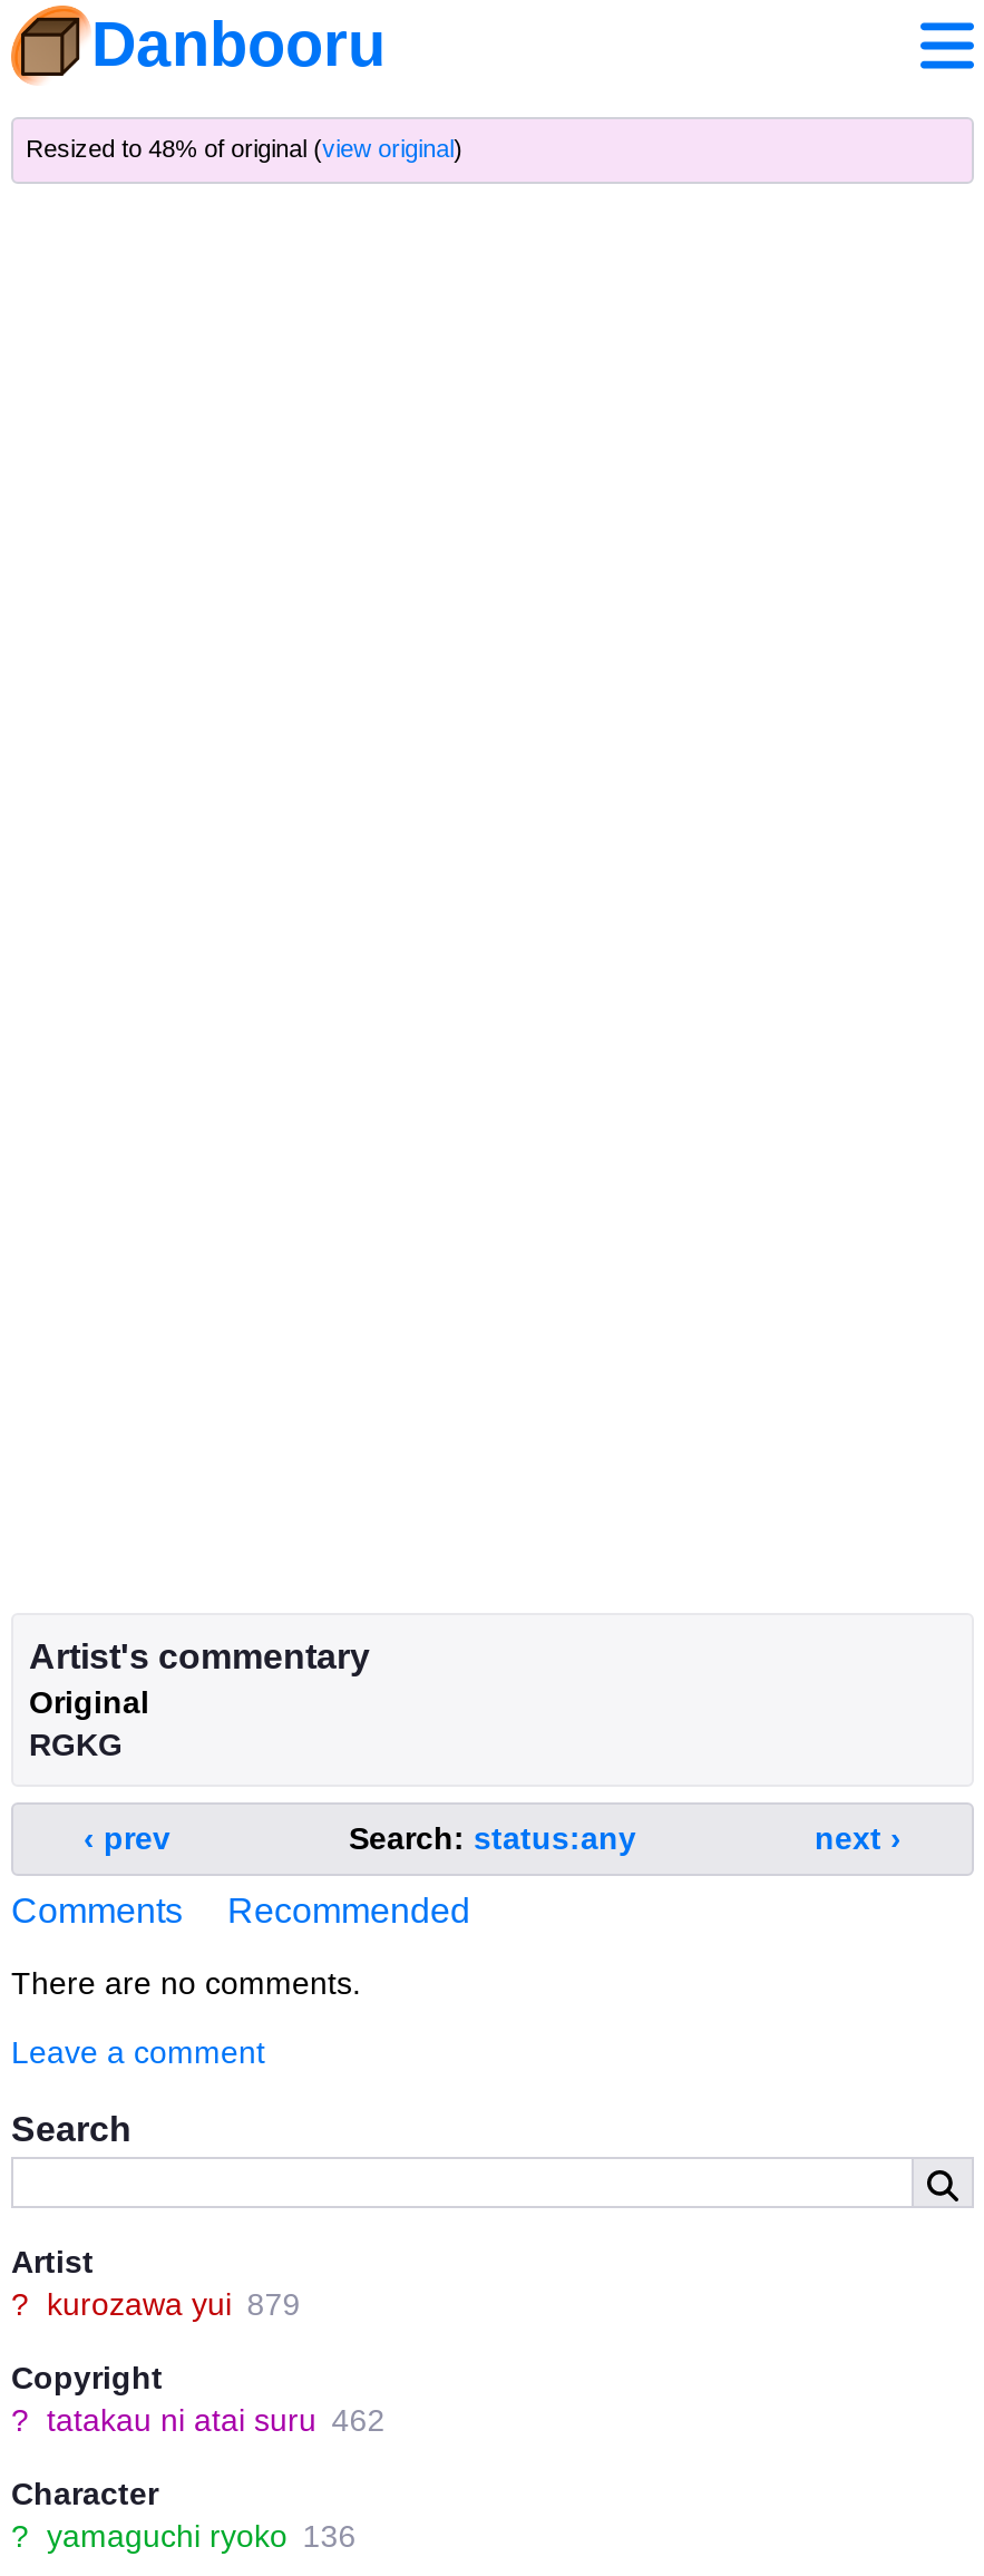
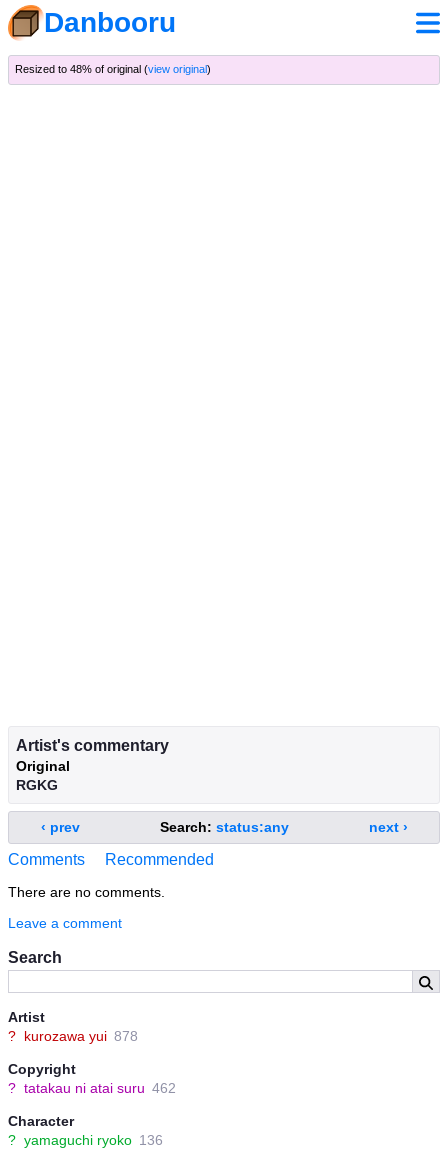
[11,2287,300,2323] ? kurozawa yui 879 -> [8,1028,138,1044] ? kurozawa yui 878

